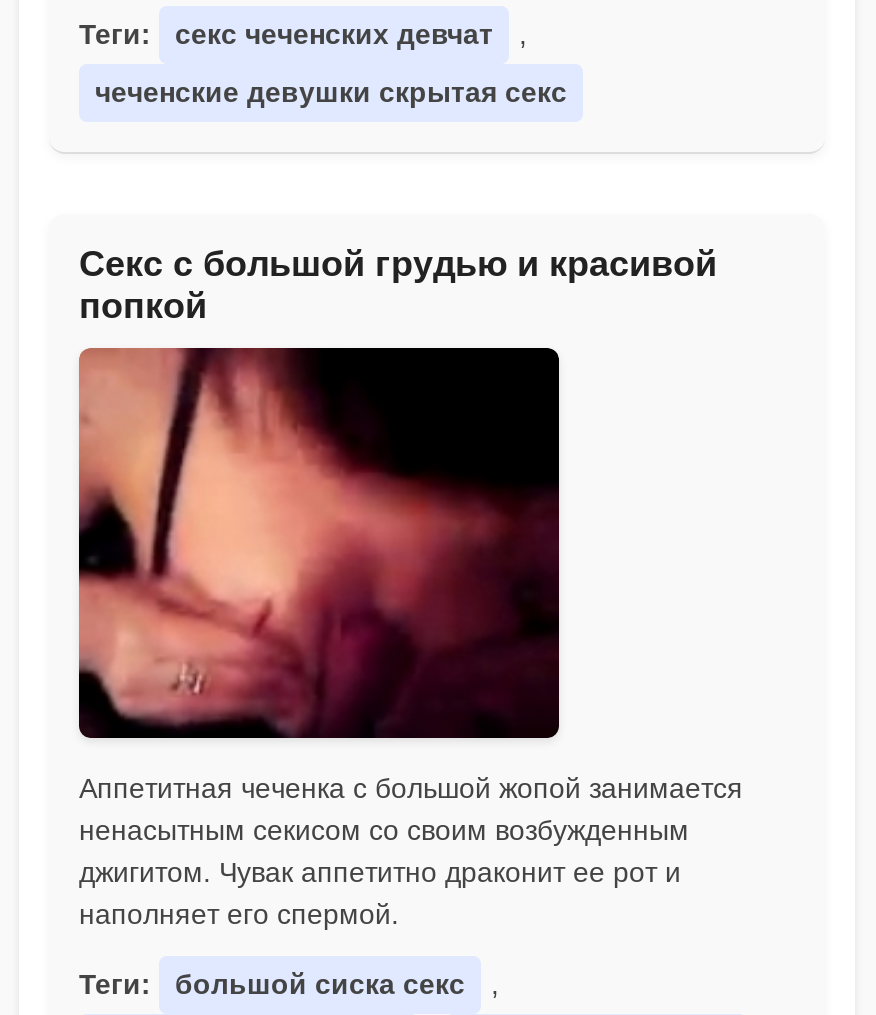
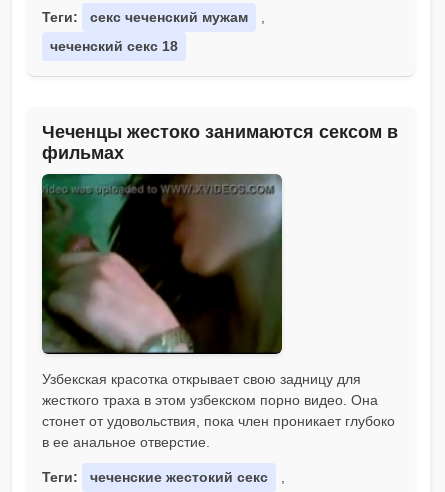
[175,18,493,50] секс чеченских девчат -> [90,9,248,25] секс чеченский мужам
[95,76,567,108] чеченские девушки скрытая секс -> [50,38,178,54] чеченский секс 18
[79,244,717,326] Секс с большой грудью и красивой | попкой -> [42,122,398,163] Чеченцы жестоко занимаются сексом в | фильмах
[77,346,743,931] [image] | Аппетитная чеченка с большой жопой занимается | ненасытным секисом со своим возбужденным | джигитом. Чувак аппетитно драконит ее рот и | наполняет его спермой. -> [41,173,395,450] [image] | Узбекская красотка открывает свою задницу для | жесткого траха в этом узбекском порно видео. Она | стонет от удовольствия, пока член проникает глубоко | в ее анальное отверстие.
[175,969,465,1001] большой сиска секс -> [90,469,268,485] чеченские жестокий секс

